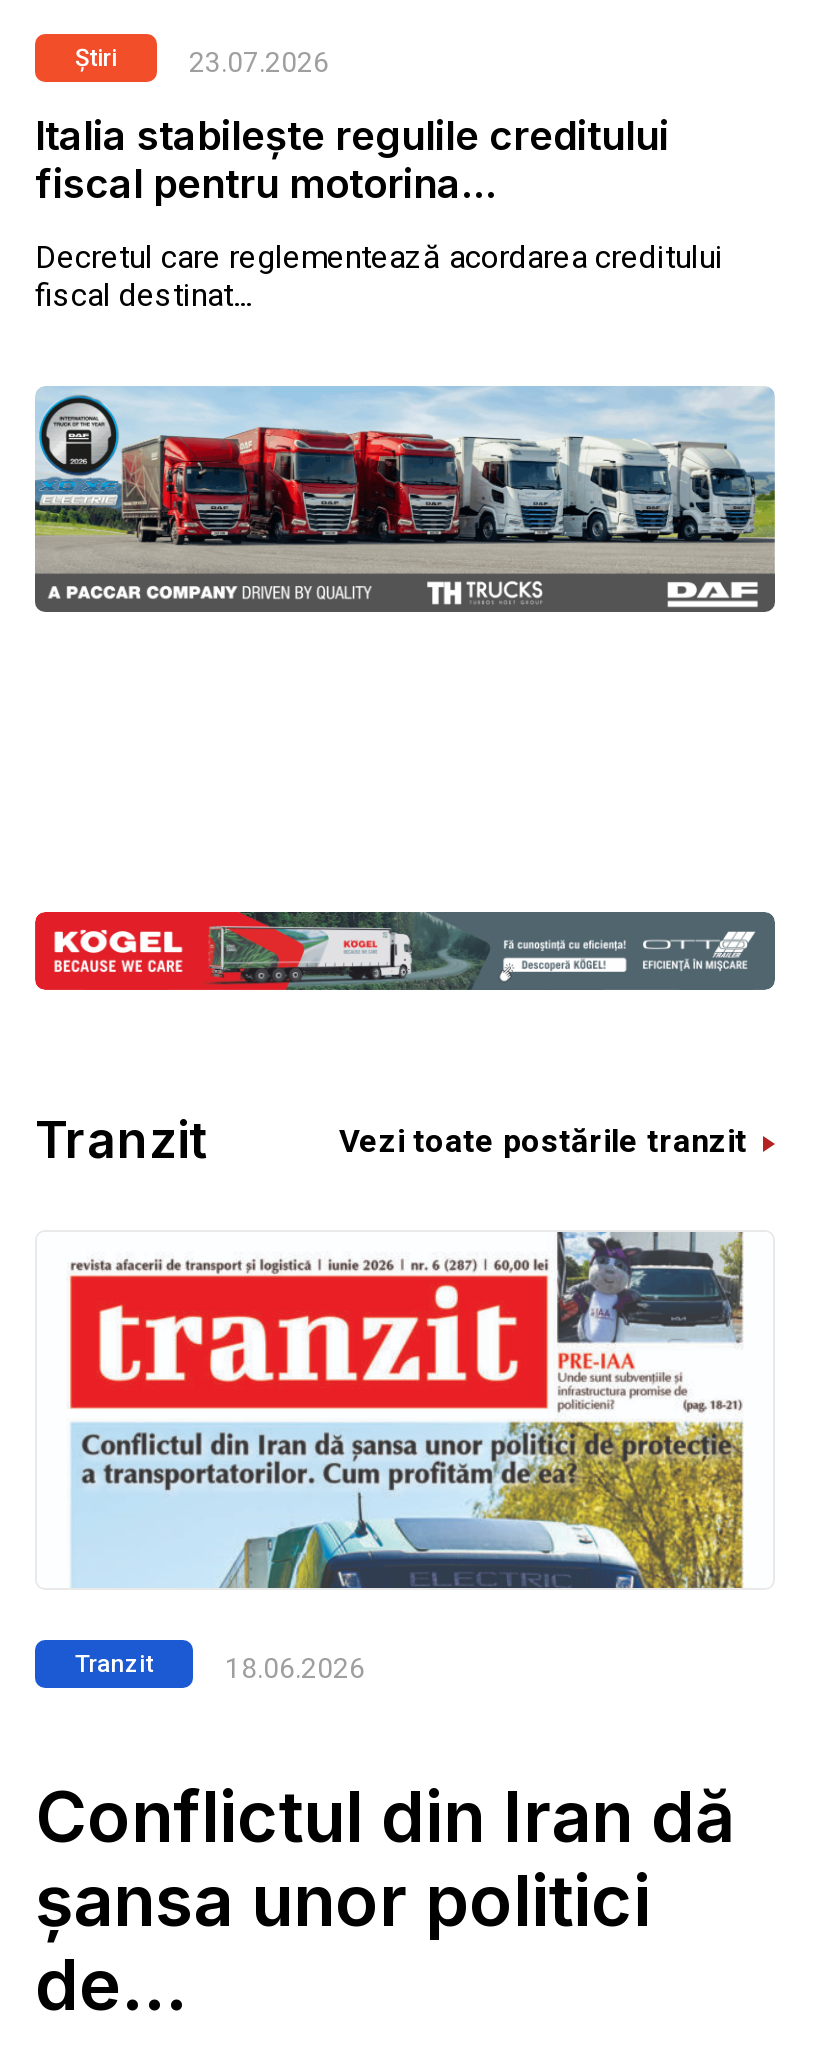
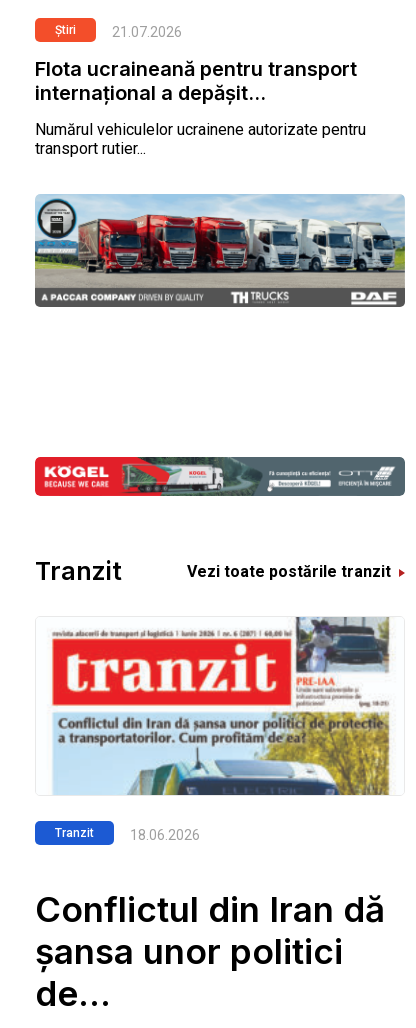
[189,46,329,78] 23.07.2026 -> [112,24,182,40] 21.07.2026
[35,112,669,208] Italia stabilește regulile creditului | fiscal pentru motorina... -> [35,57,357,105] Flota ucraineană pentru transport | internațional a depășit...
[35,238,723,314] Decretul care reglementează acordarea creditului | fiscal destinat... -> [35,120,366,158] Numărul vehiculelor ucrainene autorizate pentru | transport rutier...

